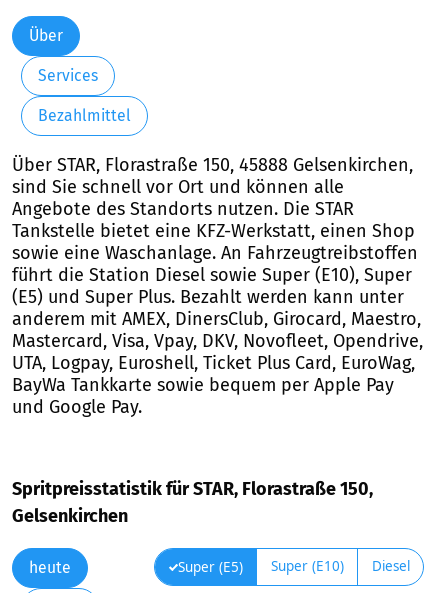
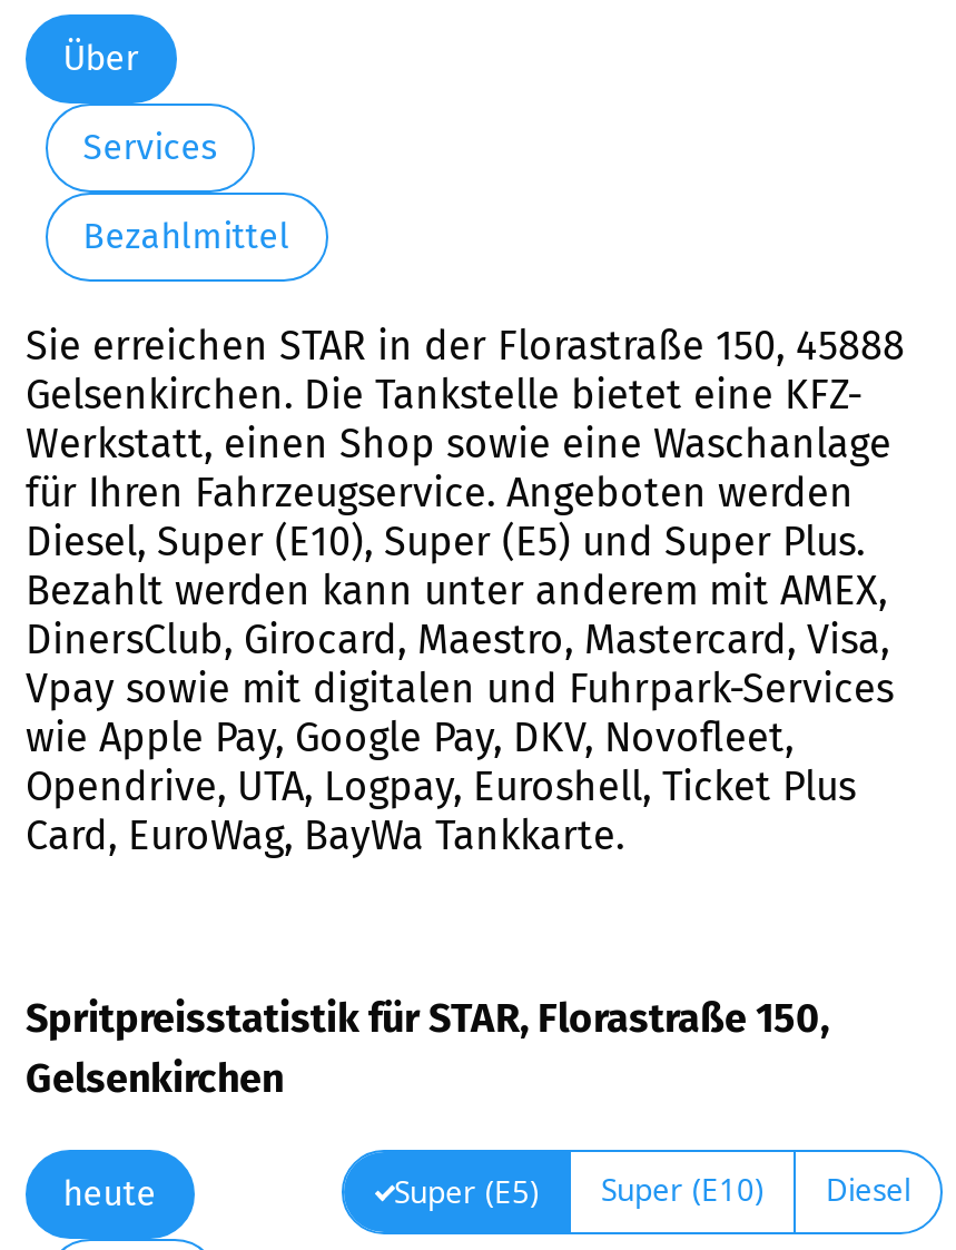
[12,153,423,417] Über STAR, Florastraße 150, 45888 Gelsenkirchen, | sind Sie schnell vor Ort und können alle | Angebote des Standorts nutzen. Die STAR | Tankstelle bietet eine KFZ-Werkstatt, einen Shop | sowie eine Waschanlage. An Fahrzeugtreibstoffen | führt die Station Diesel sowie Super (E10), Super | (E5) und Super Plus. Bezahlt werden kann unter | anderem mit AMEX, DinersClub, Girocard, Maestro, | Mastercard, Visa, Vpay, DKV, Novofleet, Opendrive, | UTA, Logpay, Euroshell, Ticket Plus Card, EuroWag, | BayWa Tankkarte sowie bequem per Apple Pay | und Google Pay. -> [26,321,905,859] Sie erreichen STAR in der Florastraße 150, 45888 | Gelsenkirchen. Die Tankstelle bietet eine KFZ- | Werkstatt, einen Shop sowie eine Waschanlage | für Ihren Fahrzeugservice. Angeboten werden | Diesel, Super (E10), Super (E5) und Super Plus. | Bezahlt werden kann unter anderem mit AMEX, | DinersClub, Girocard, Maestro, Mastercard, Visa, | Vpay sowie mit digitalen und Fuhrpark-Services | wie Apple Pay, Google Pay, DKV, Novofleet, | Opendrive, UTA, Logpay, Euroshell, Ticket Plus | Card, EuroWag, BayWa Tankkarte.

